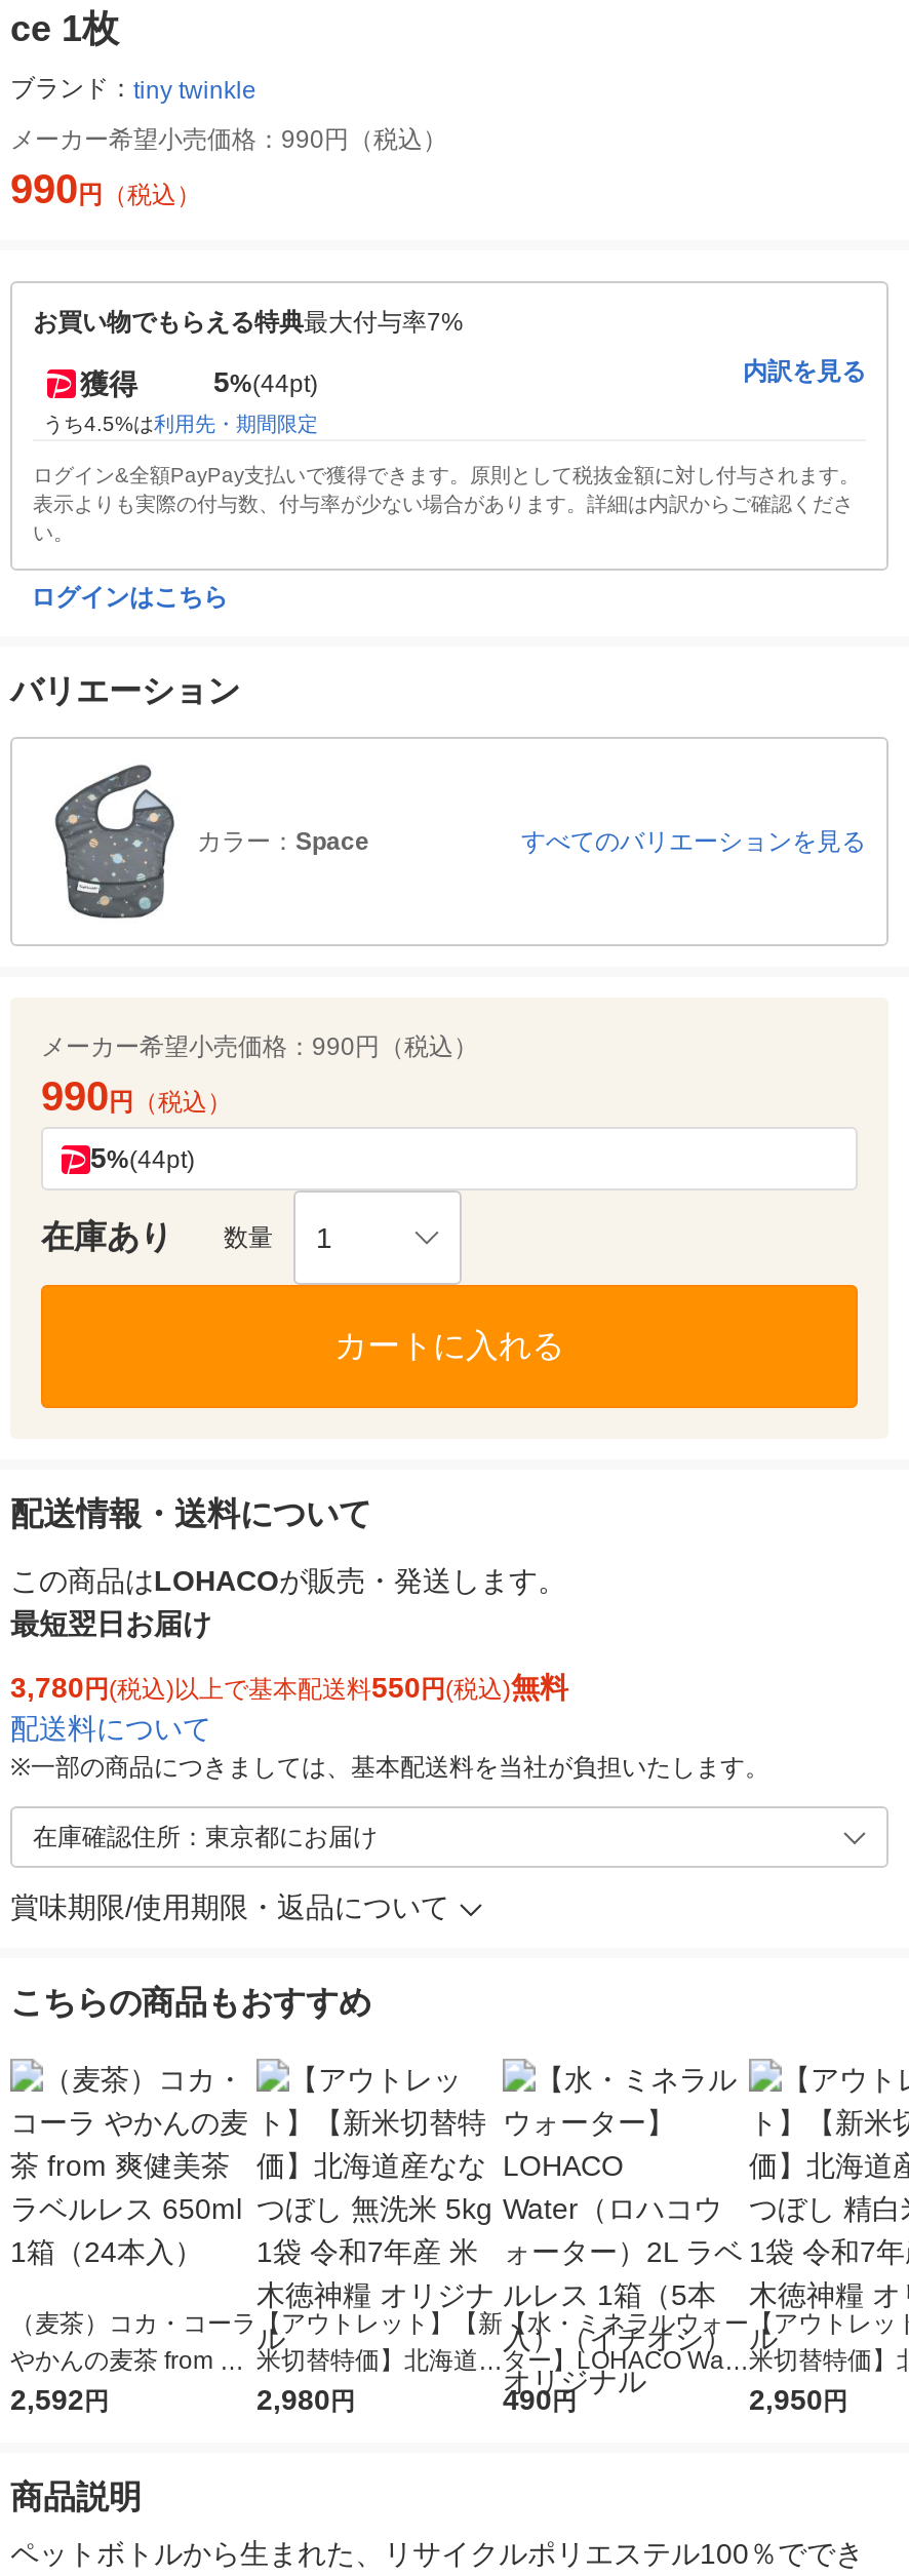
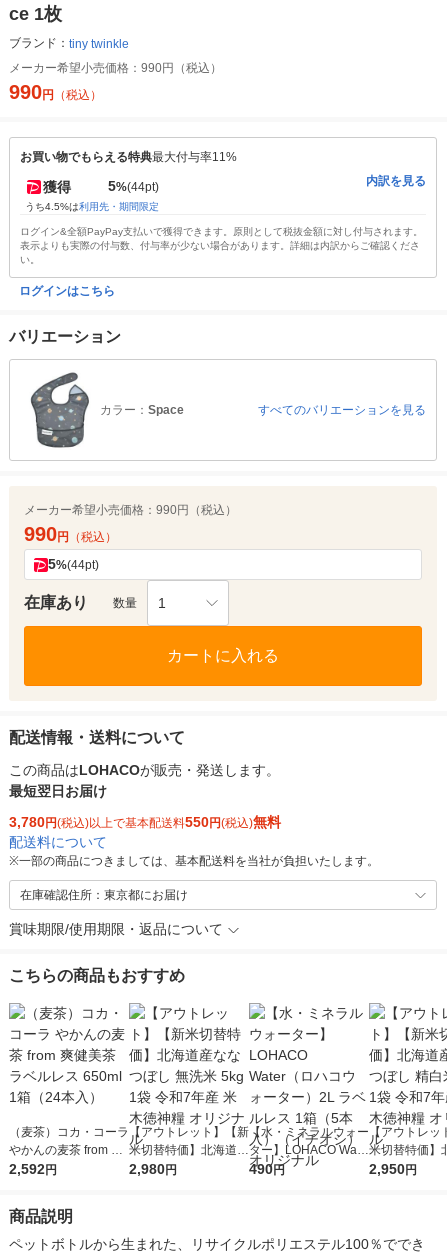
[33,309,464,337] お買い物でもらえる特典最大付与率7% -> [20,150,237,164] お買い物でもらえる特典最大付与率11%

